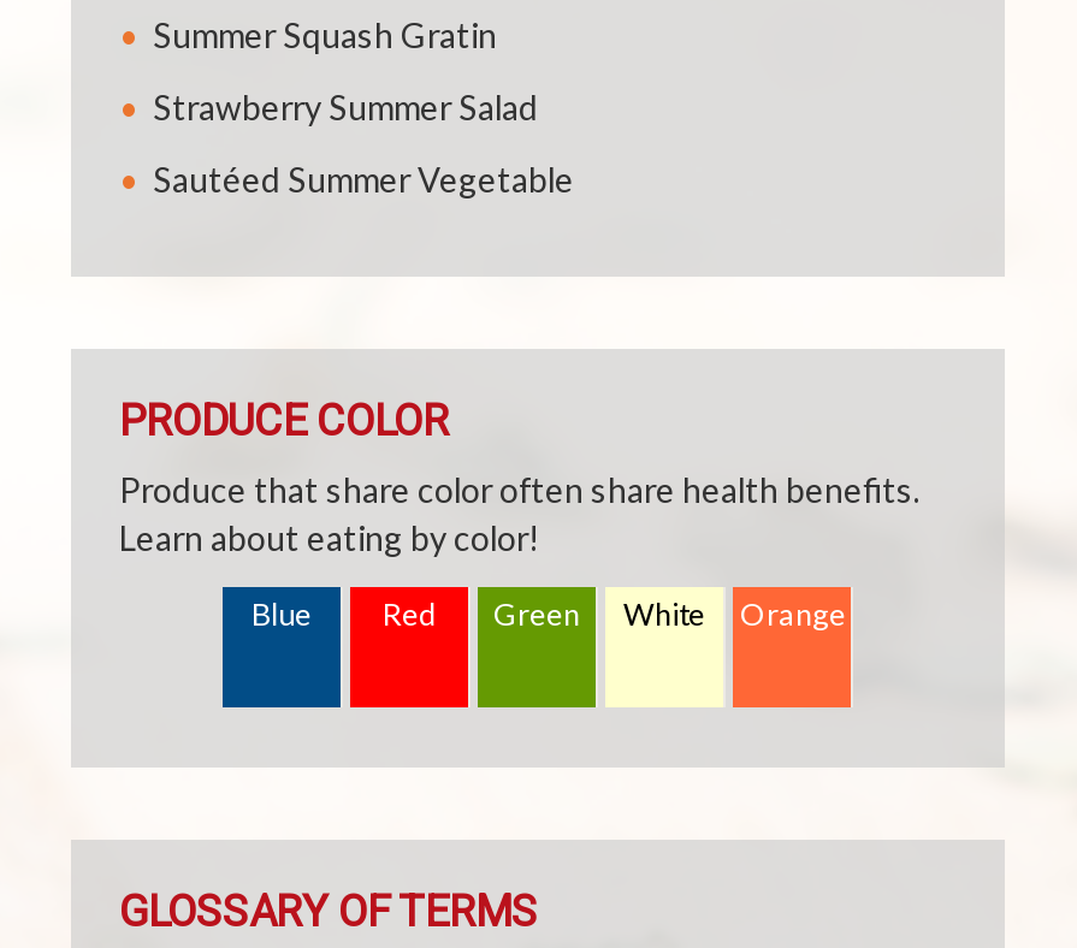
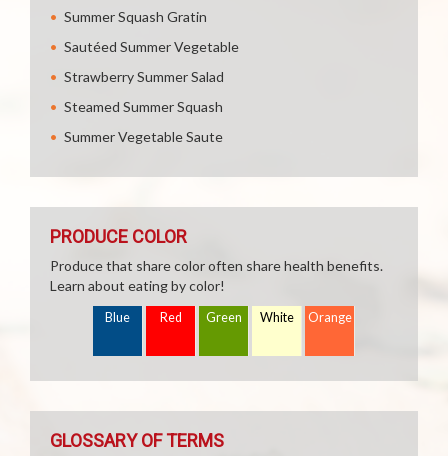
moved [153,87,538,128] -> [64,68,224,85]: Strawberry Summer Salad
moved [153,159,574,200] -> [64,38,239,55]: Sautéed Summer Vegetable
none -> [64,98,223,145] Steamed Summer Squash | Summer Vegetable Saute

